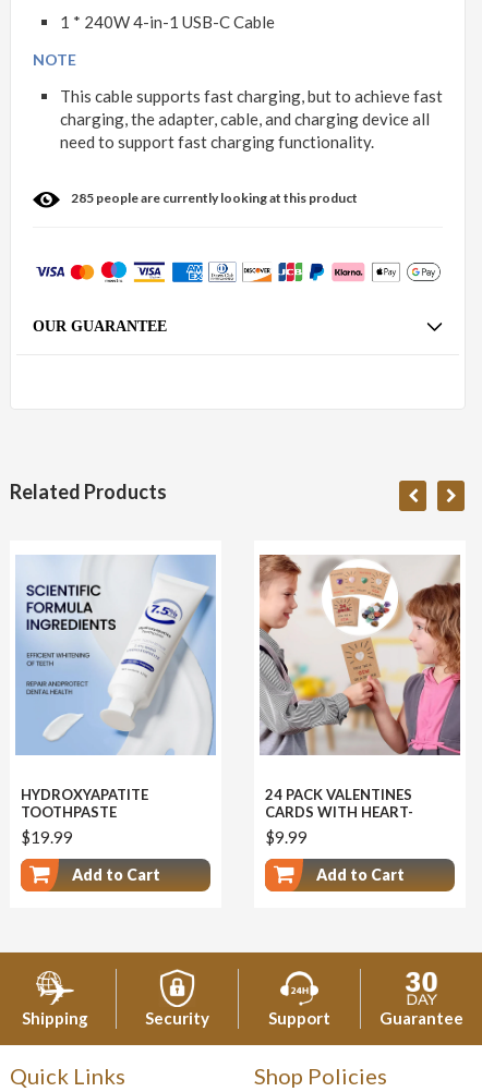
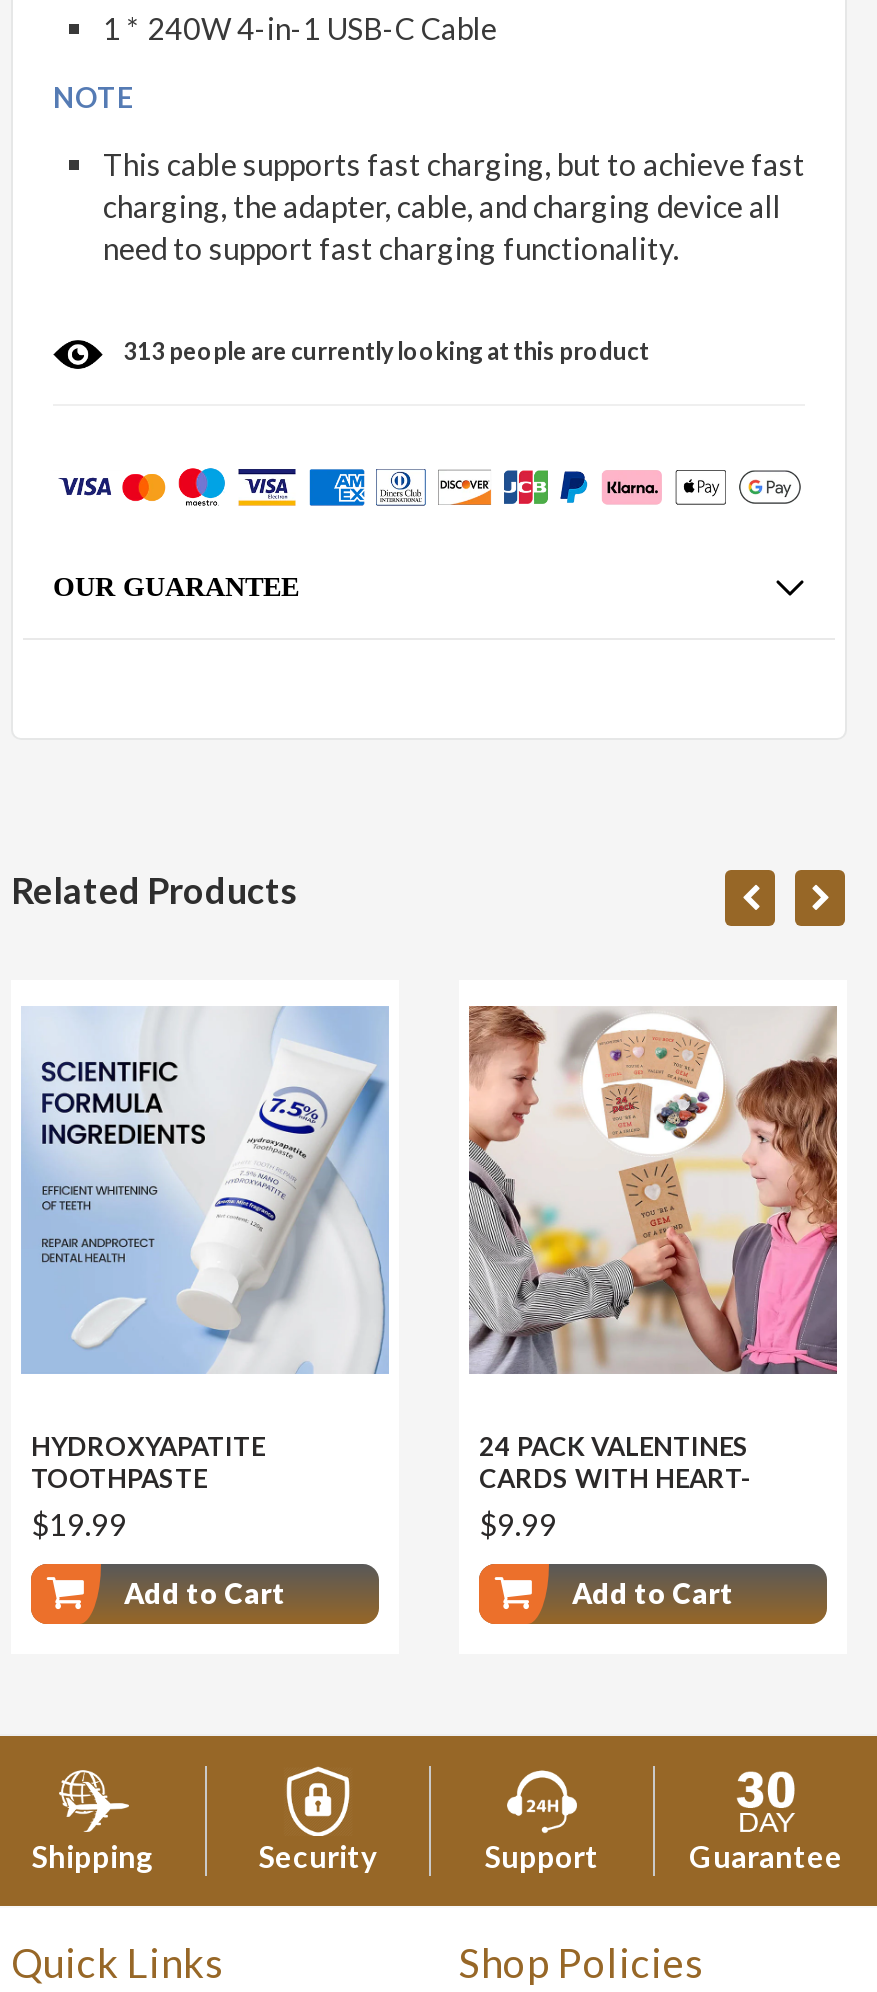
[71,190,358,206] 285 people are currently looking at this product -> [123,337,649,367] 313 people are currently looking at this product

